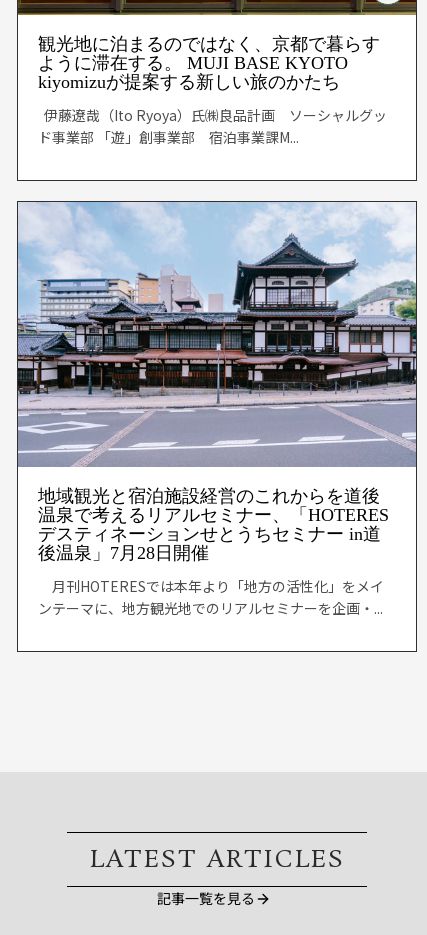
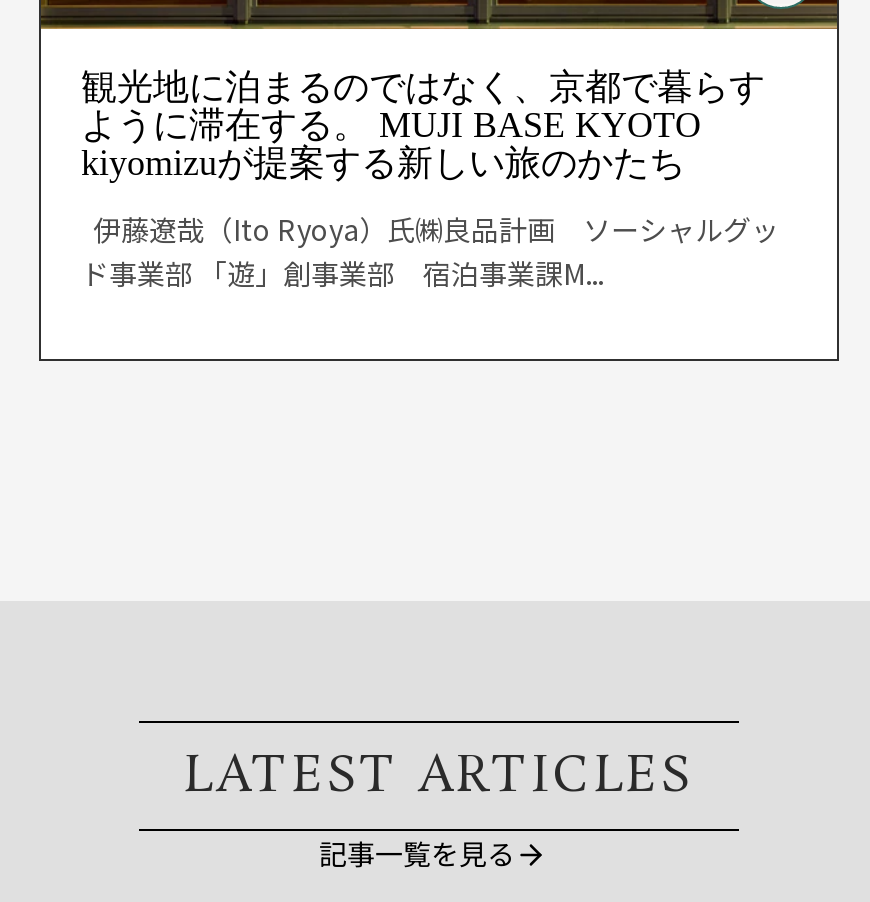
[17,200,417,618] [image] | 地域観光と宿泊施設経営のこれからを道後 | 温泉で考えるリアルセミナー、「HOTERES | デスティネーションせとうちセミナー in道 | 後温泉」7月28日開催 | 月刊HOTERESでは本年より「地方の活性化」をメイ | ンテーマに、地方観光地でのリアルセミナーを企画・... -> none

